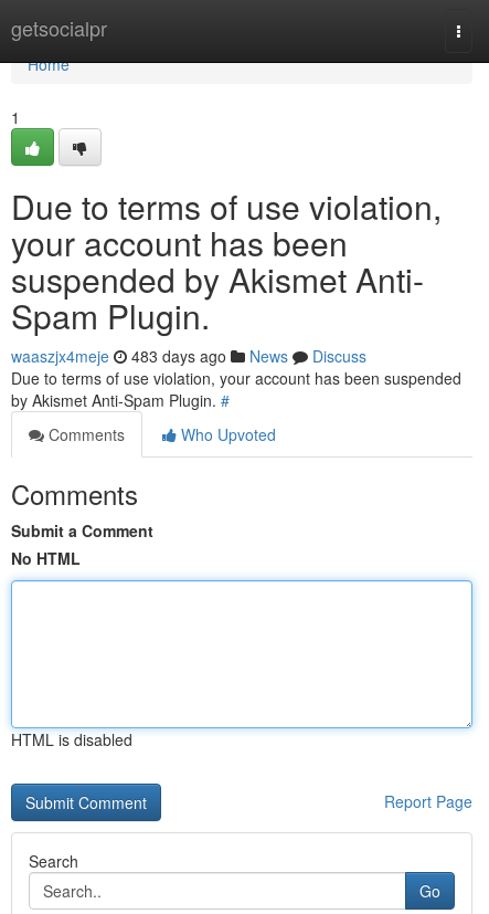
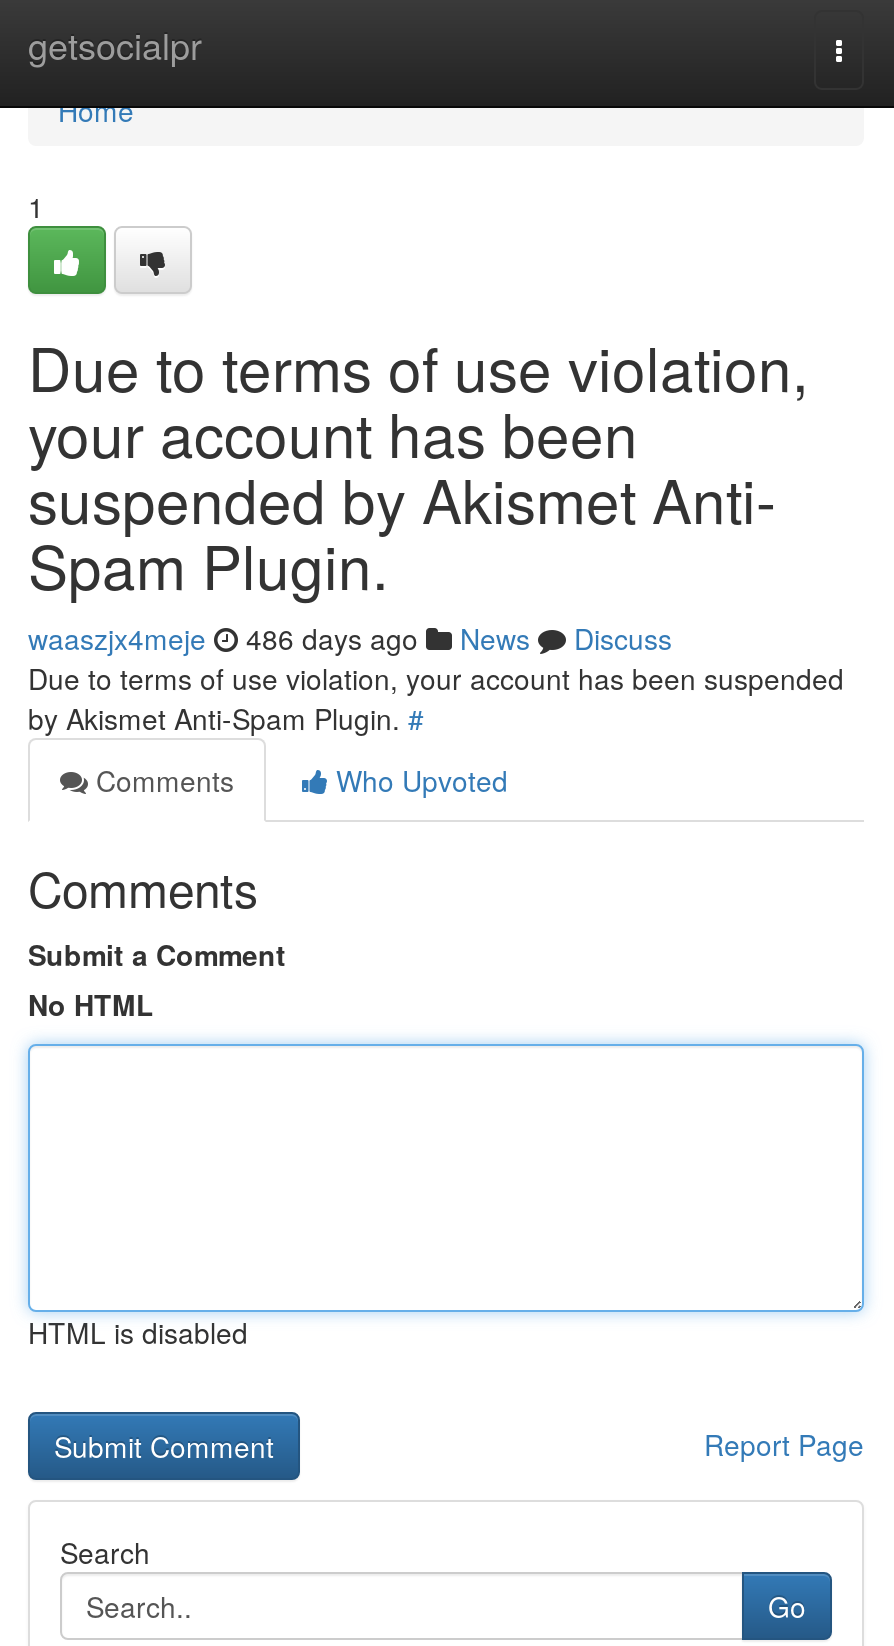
[11,345,366,367] waaszjx4meje 483 days ago News Discuss -> [28,618,672,658] waaszjx4meje 486 days ago News Discuss

